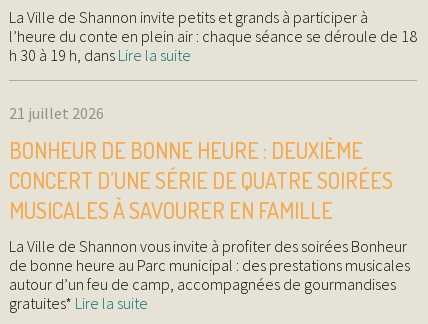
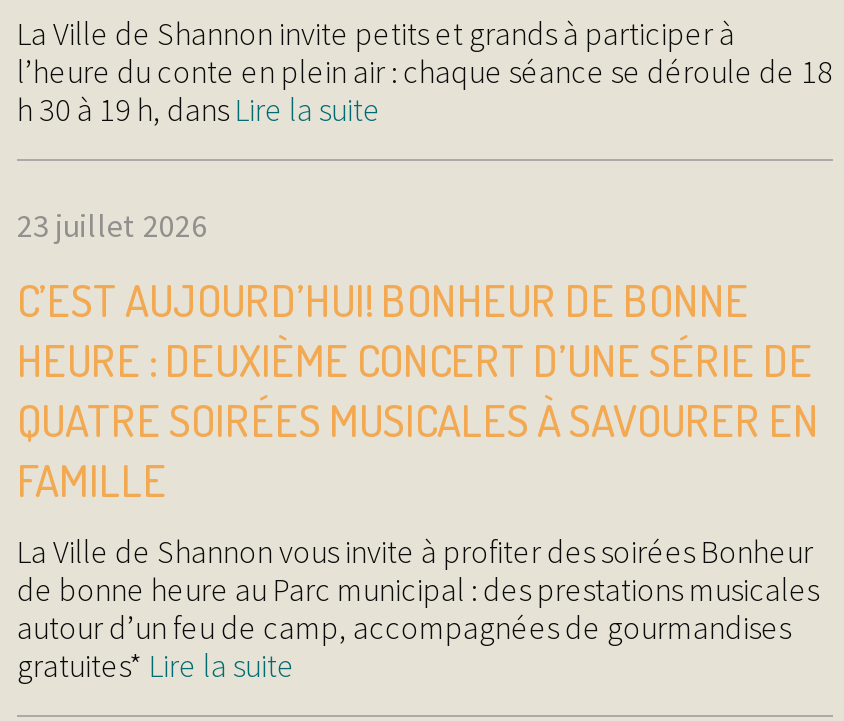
[9,103,104,123] 21 juillet 2026 -> [17,205,207,245] 23 juillet 2026
[9,136,393,224] BONHEUR DE BONNE HEURE : DEUXIÈME | CONCERT D’UNE SÉRIE DE QUATRE SOIRÉES | MUSICALES À SAVOURER EN FAMILLE -> [17,271,819,507] C’EST AUJOURD’HUI! BONHEUR DE BONNE | HEURE : DEUXIÈME CONCERT D’UNE SÉRIE DE | QUATRE SOIRÉES MUSICALES À SAVOURER EN | FAMILLE

